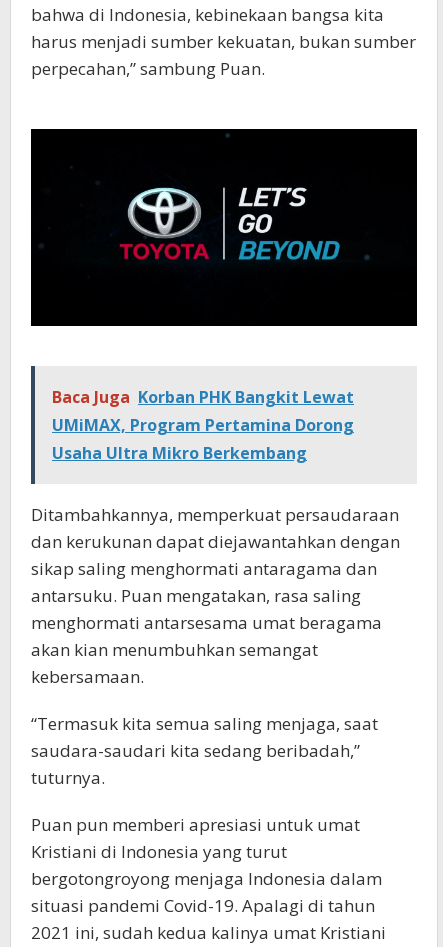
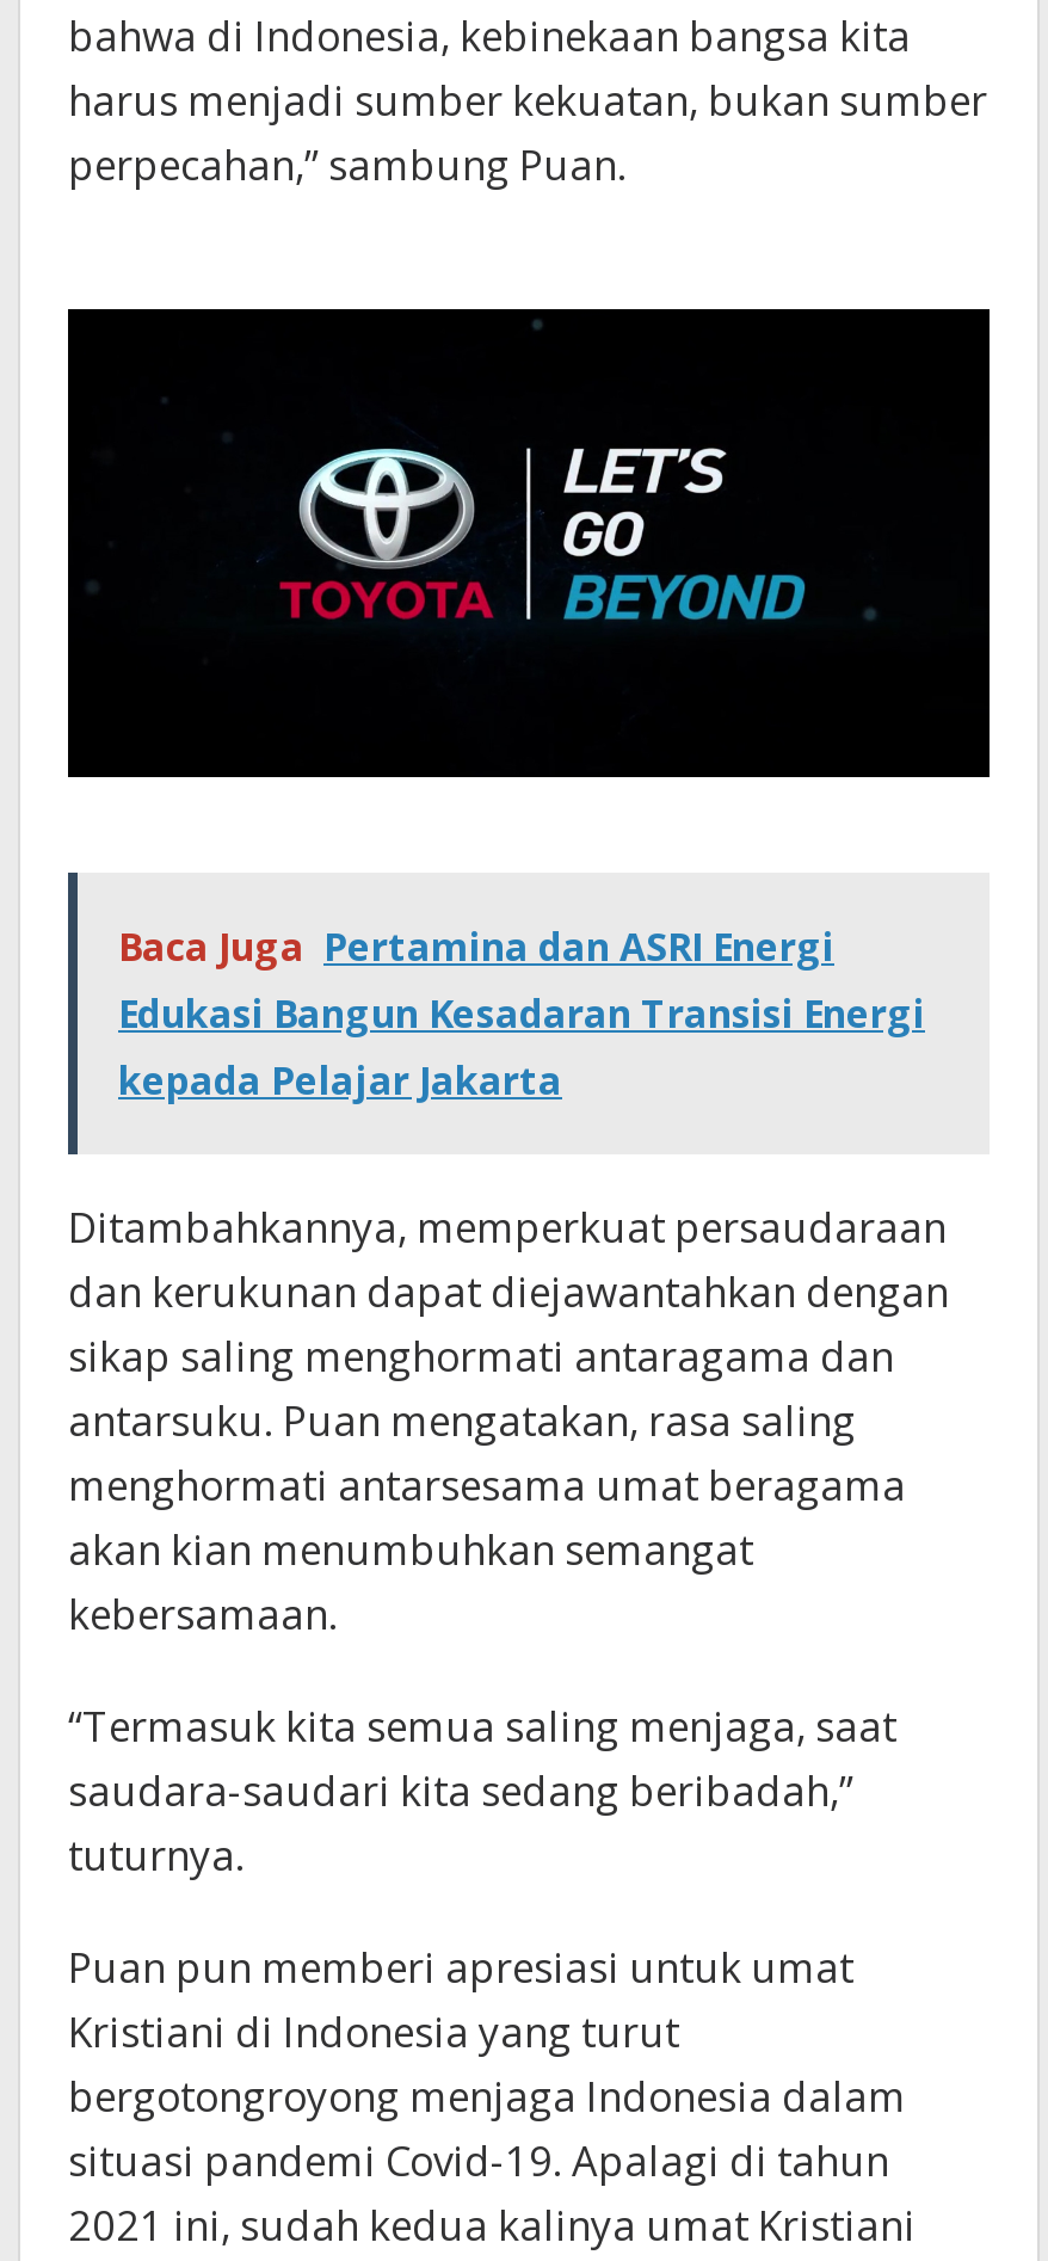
[52,386,354,464] Baca Juga Korban PHK Bangkit Lewat | UMiMAX, Program Pertamina Dorong | Usaha Ultra Mikro Berkembang -> [118,922,925,1108] Baca Juga Pertamina dan ASRI Energi | Edukasi Bangun Kesadaran Transisi Energi | kepada Pelajar Jakarta

